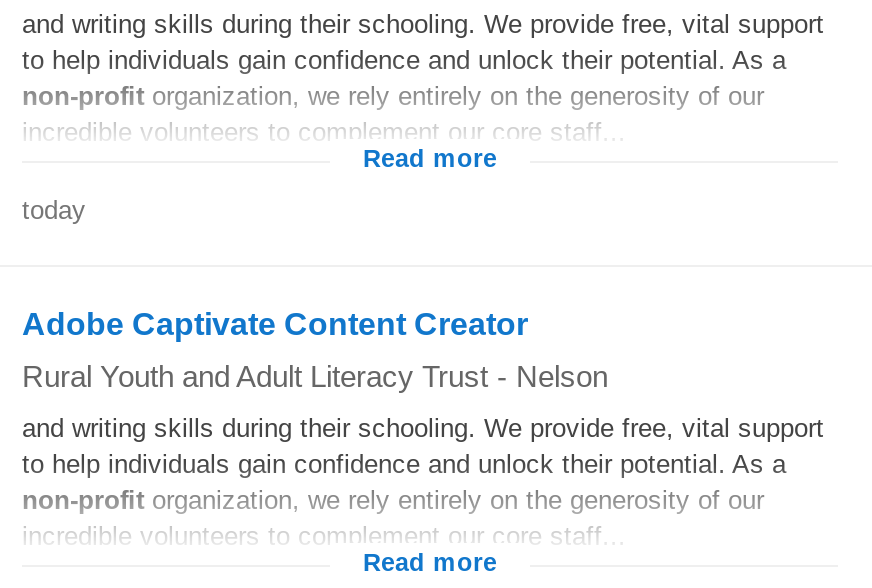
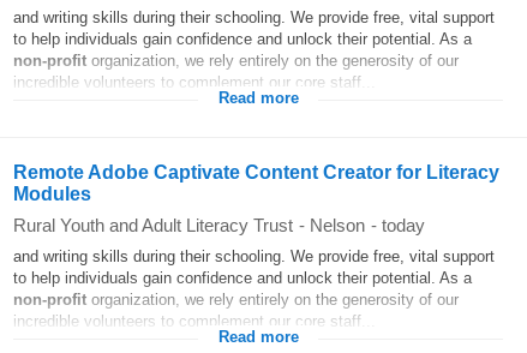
[22,195,608,393] today | Adobe Captivate Content Creator | Rural Youth and Adult Literacy Trust - Nelson -> [13,162,499,235] Remote Adobe Captivate Content Creator for Literacy | Modules | Rural Youth and Adult Literacy Trust - Nelson - today

